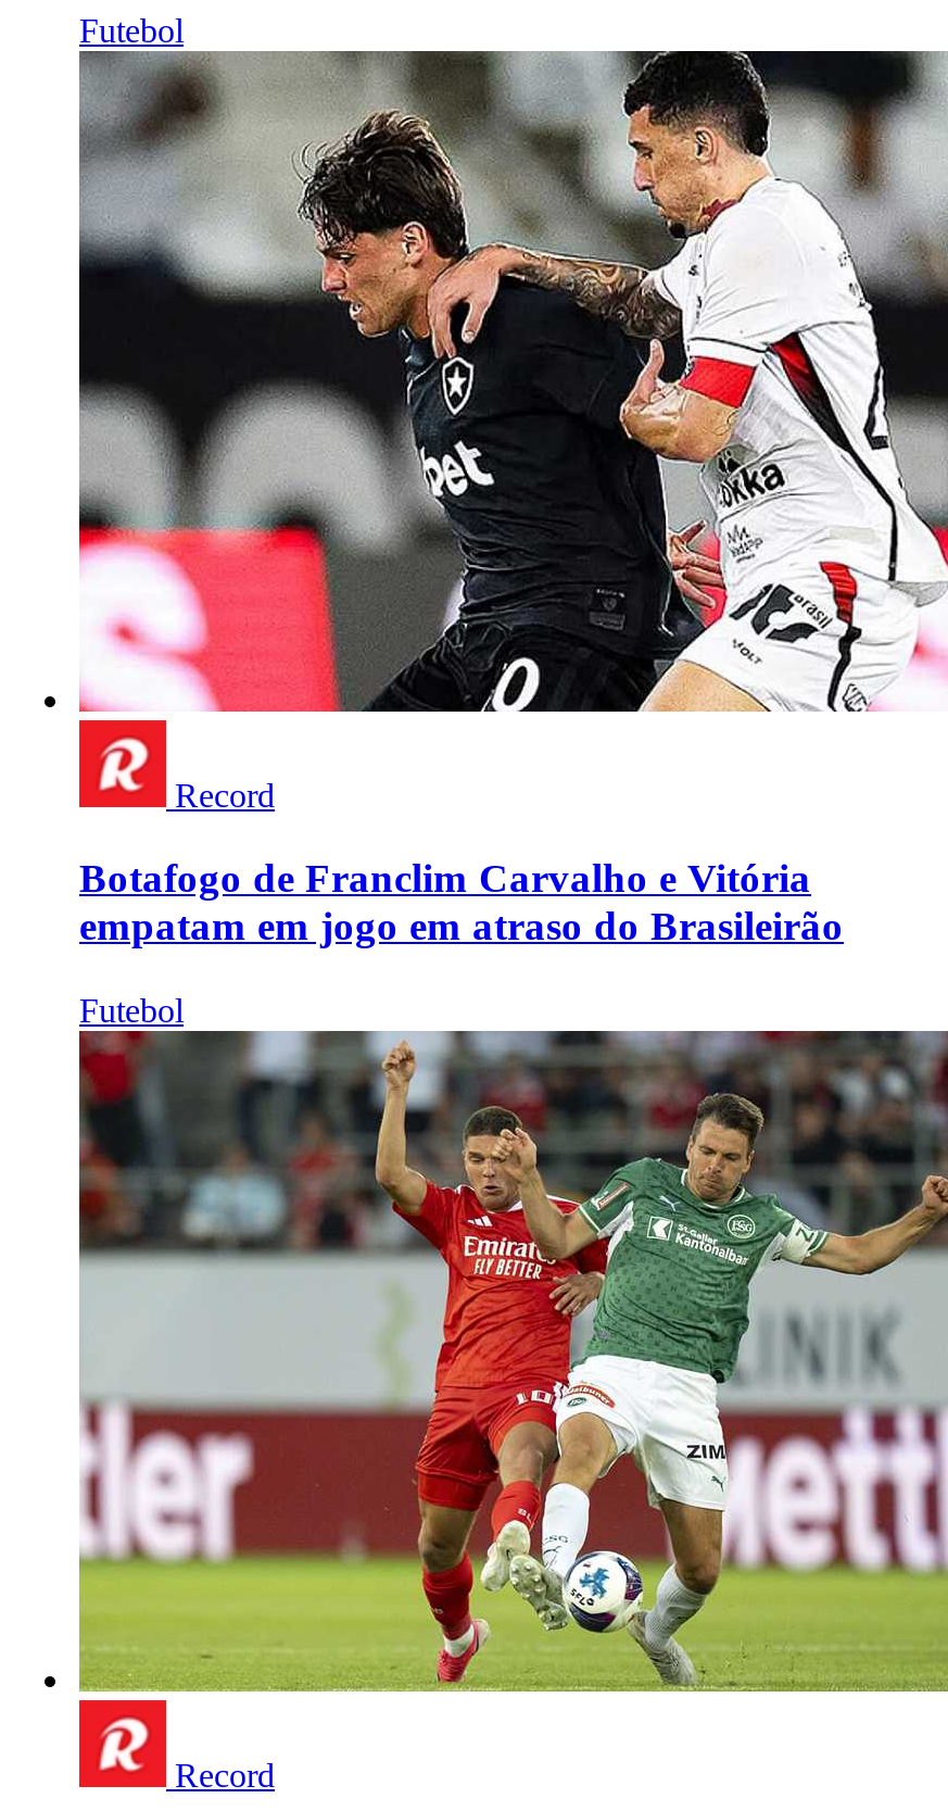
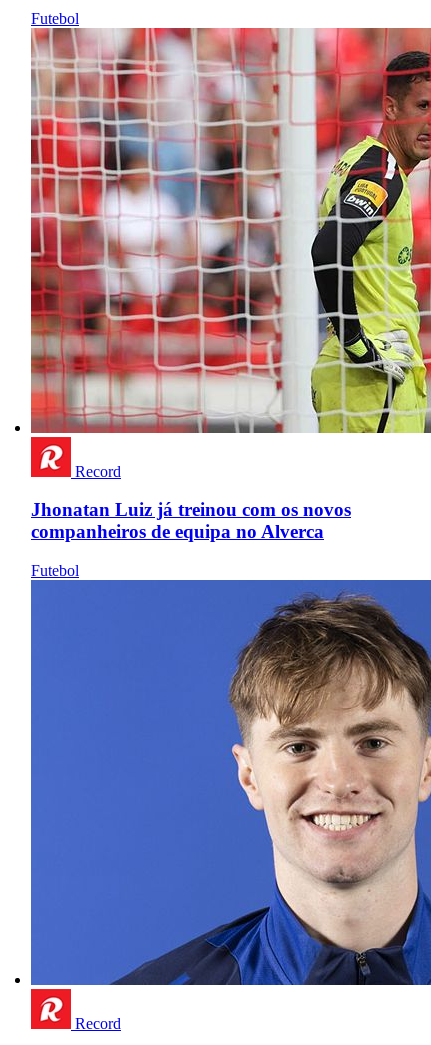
[77,49,941,714] [image] -> [30,27,428,434] [image]
[79,855,844,949] Botafogo de Franclim Carvalho e Vitória | empatam em jogo em atraso do Brasileirão -> [31,499,351,542] Jhonatan Luiz já treinou com os novos | companheiros de equipa no Alverca
[77,1029,941,1694] [image] -> [30,579,428,986] [image]

